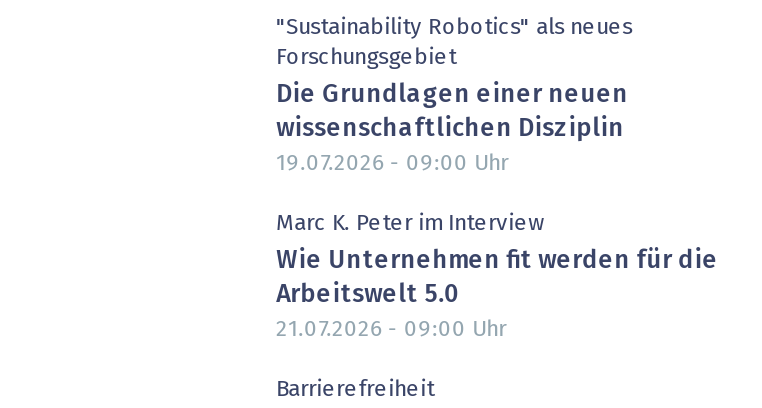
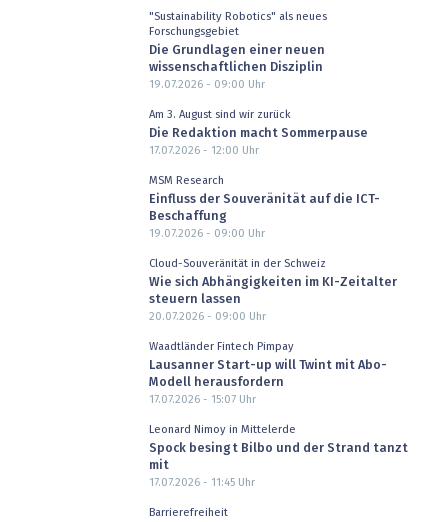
[276,213,718,341] Marc K. Peter im Interview | Wie Unternehmen fit werden für die | Arbeitswelt 5.0 | 21.07.2026 - 09:00 Uhr -> [149,109,408,488] Am 3. August sind wir zurück | Die Redaktion macht Sommerpause | 17.07.2026 - 12:00 Uhr | MSM Research | Einfluss der Souveränität auf die ICT- | Beschaffung | 19.07.2026 - 09:00 Uhr | Cloud-Souveränität in der Schweiz | Wie sich Abhängigkeiten im KI-Zeitalter | steuern lassen | 20.07.2026 - 09:00 Uhr | Waadtländer Fintech Pimpay | Lausanner Start-up will Twint mit Abo- | Modell herausfordern | 17.07.2026 - 15:07 Uhr | Leonard Nimoy in Mittelerde | Spock besingt Bilbo und der Strand tanzt | mit | 17.07.2026 - 11:45 Uhr

